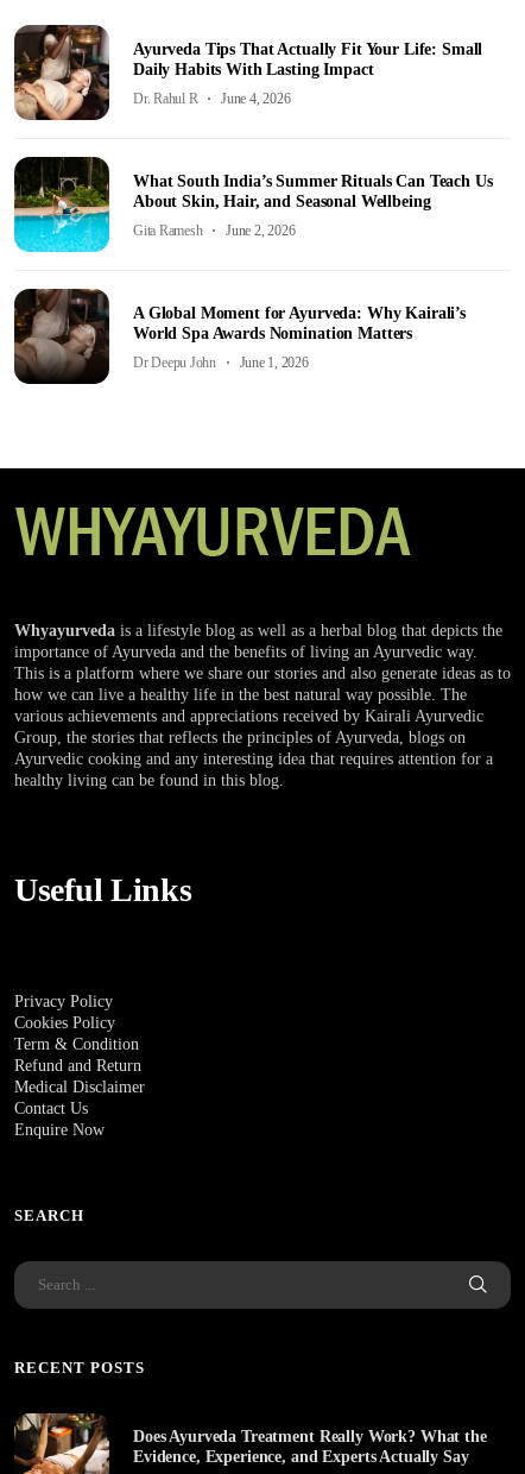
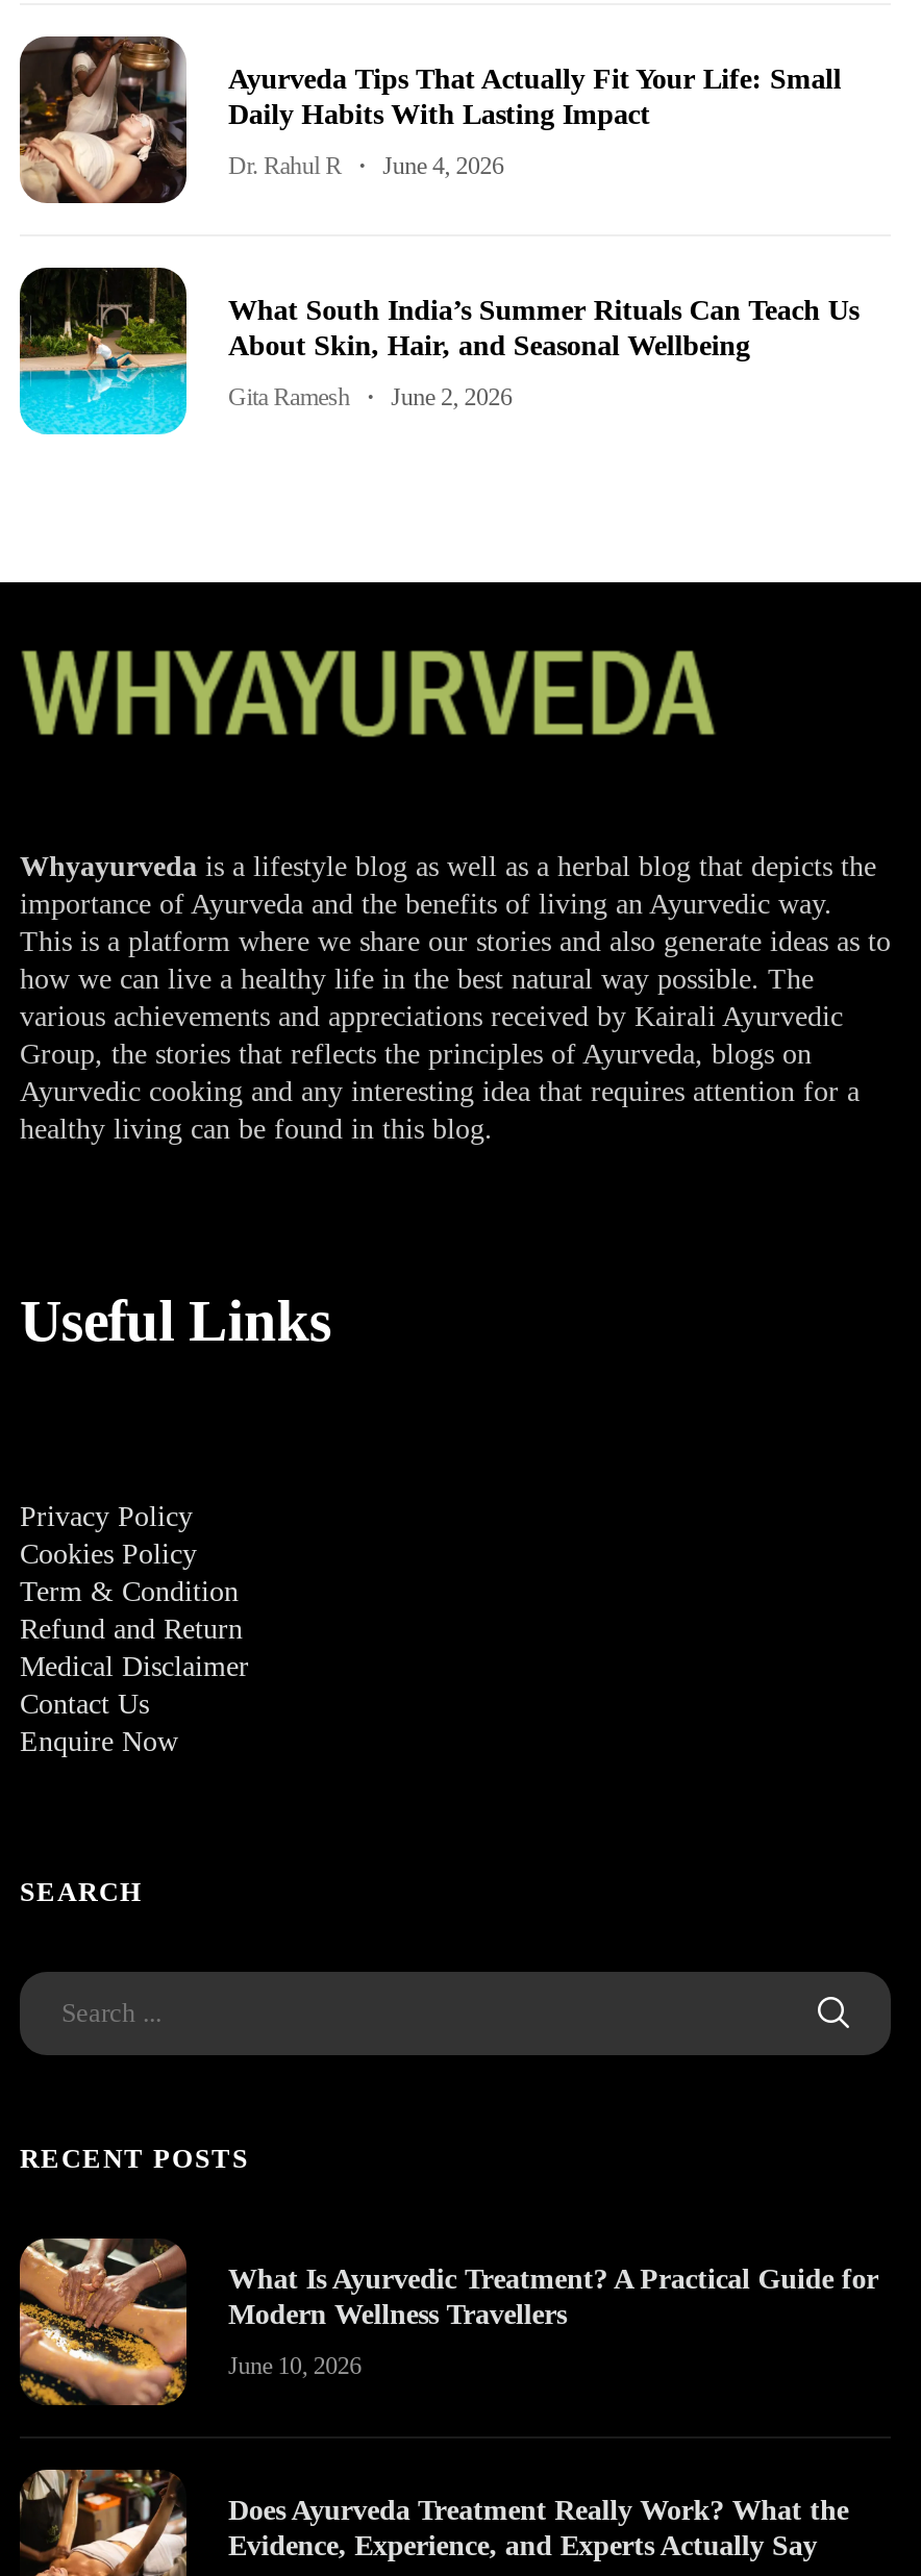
[13,288,466,385] [image] | A Global Moment for Ayurveda: Why Kairali’s | World Spa Awards Nomination Matters | Dr Deepu John | June 1, 2026 -> none
moved [106,505,192,550] -> [180,647,332,726]: [image]
moved [14,621,511,1376] -> [20,850,891,2173]: Whyayurveda is a lifestyle blog as well as a herbal blog that depicts the | importance of Ayurveda and the benefits of living an Ayurvedic way. | This is a platform where we share our stories and also generate ideas as to | ... | SEARCH | RECENT POSTS
none -> [18,2239,878,2405] [image] | What Is Ayurvedic Treatment? A Practical Guide for | Modern Wellness Travellers | June 10, 2026

